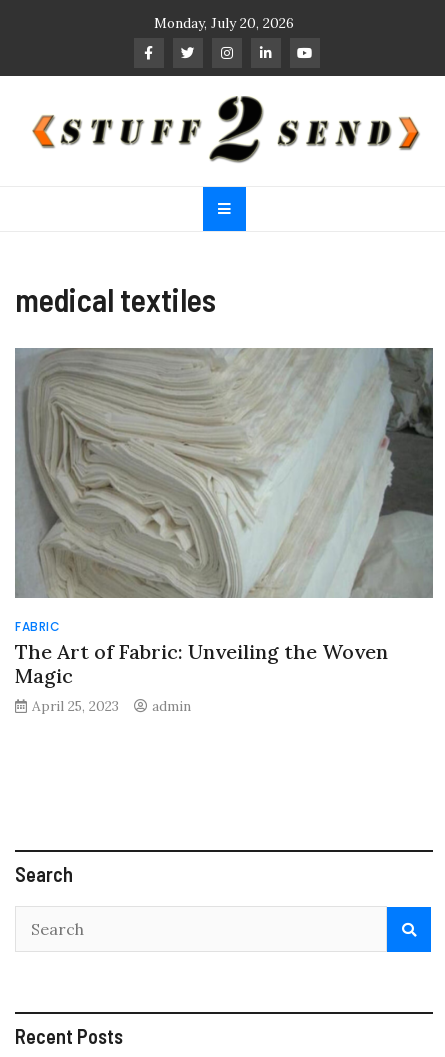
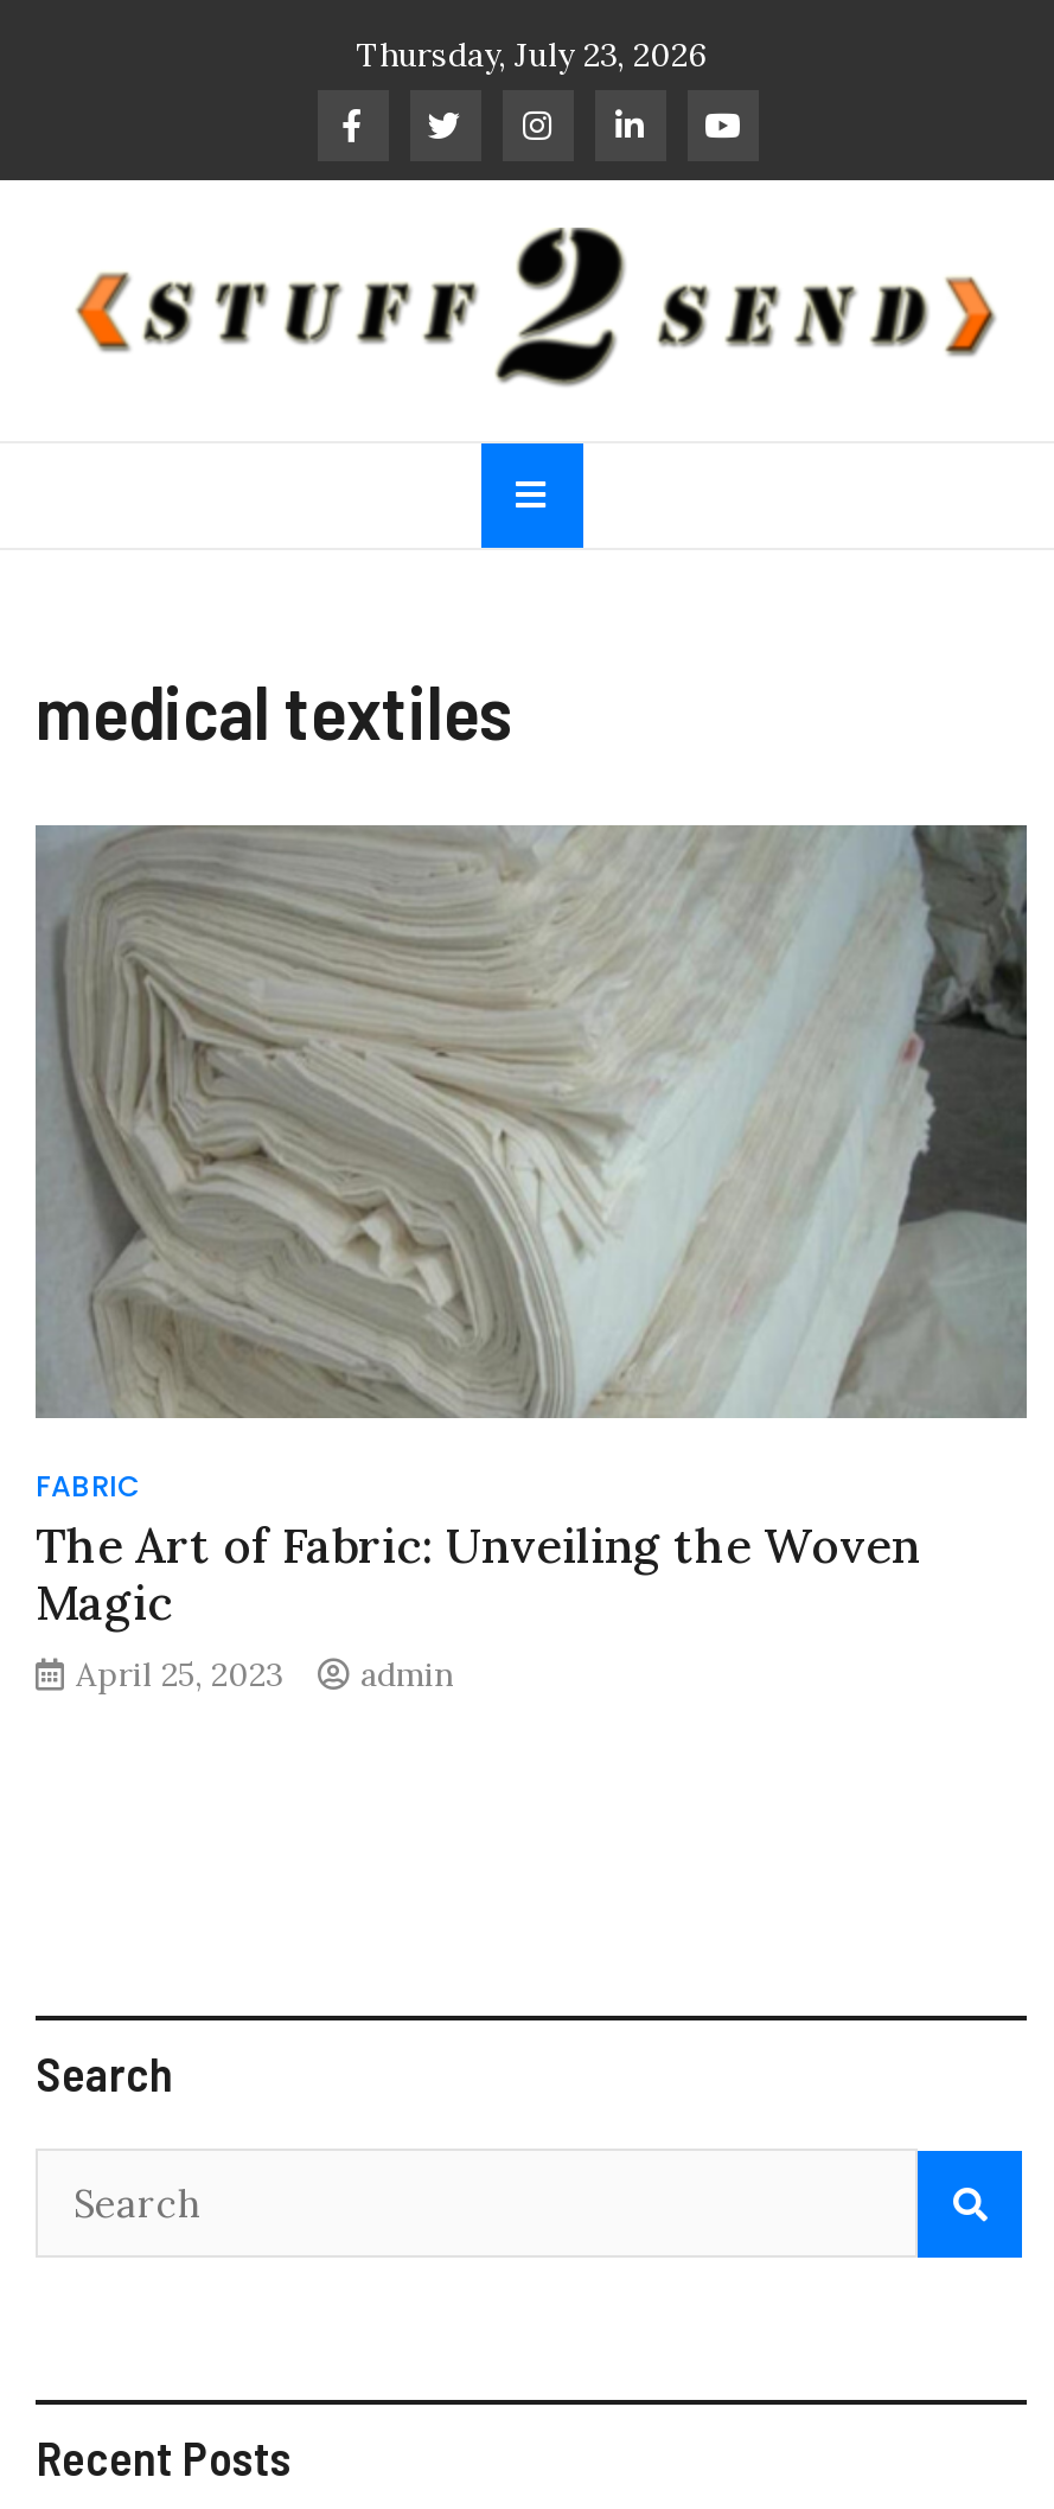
[154,14,294,32] Monday, July 20, 2026 -> [356,33,707,76] Thursday, July 23, 2026

